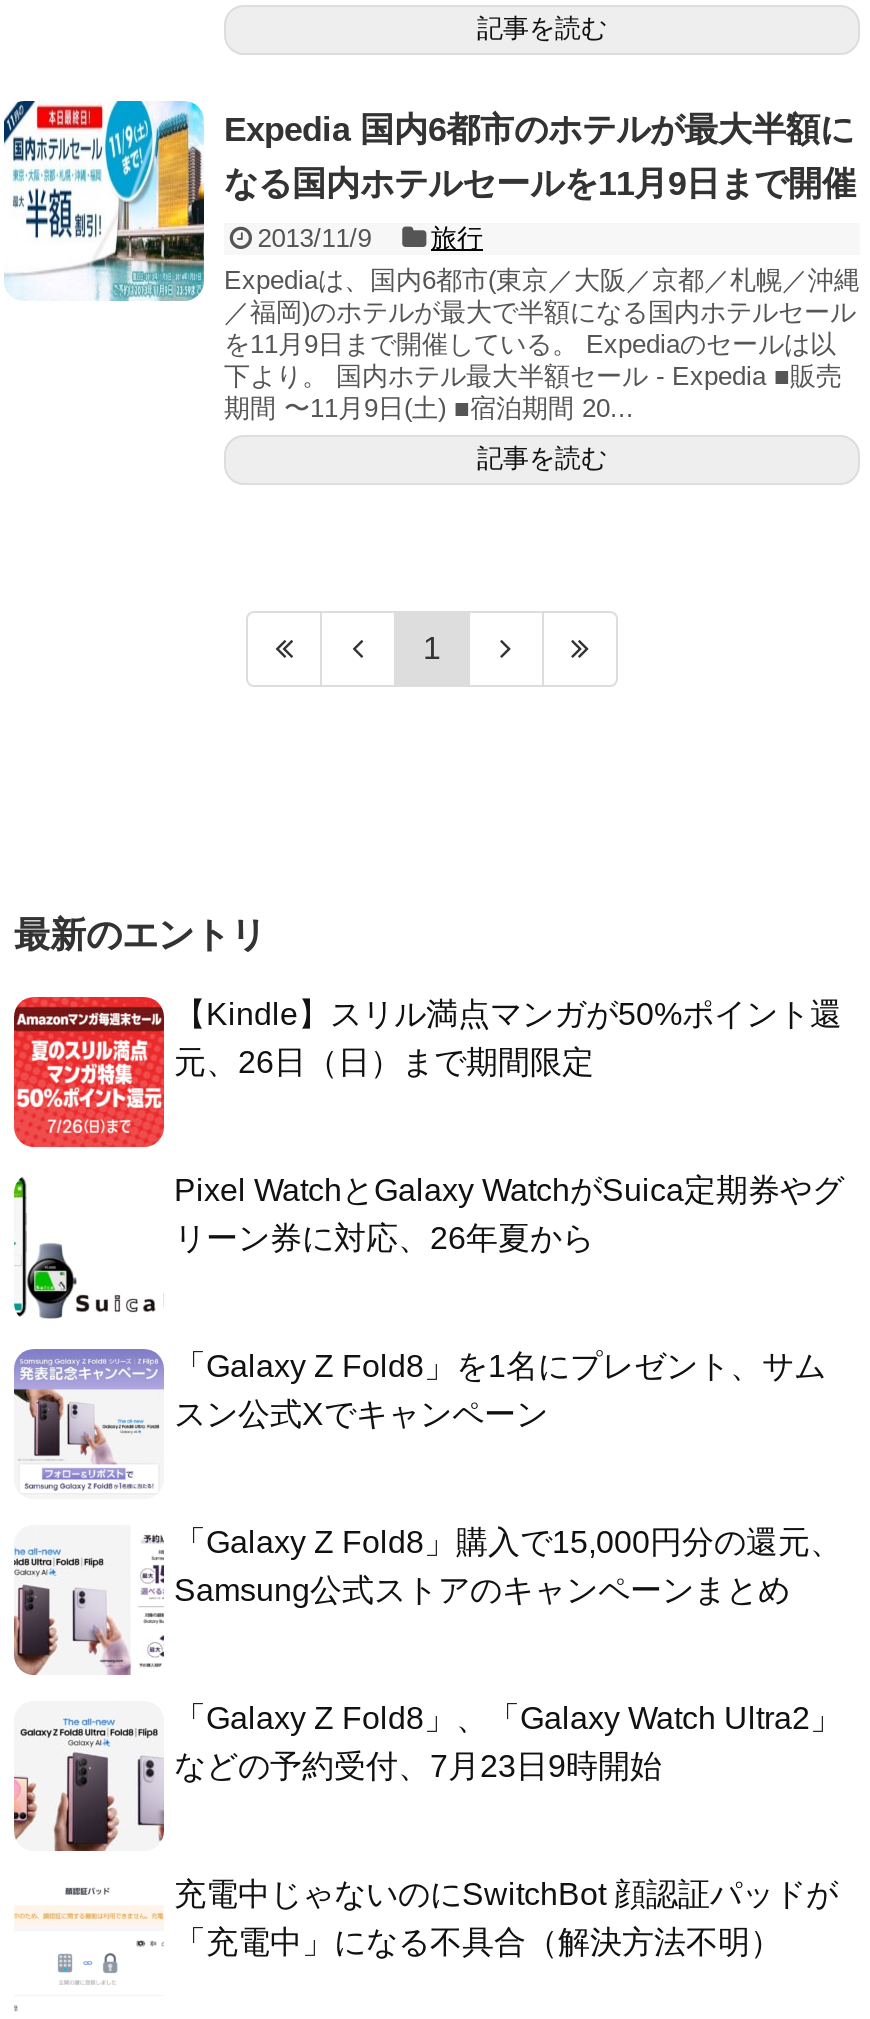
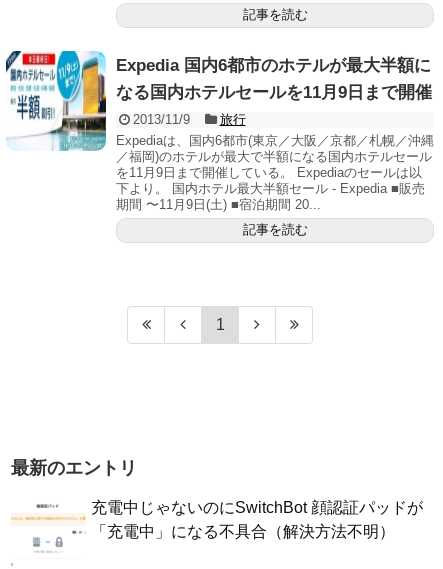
[12,995,842,1149] [image] | 【Kindle】スリル満点マンガが50%ポイント還 | 元、26日（日）まで期間限定 -> none
[12,1173,844,1321] [image] | Pixel WatchとGalaxy WatchがSuica定期券やグ | リーン券に対応、26年夏から -> none
[12,1347,826,1493] [image] | 「Galaxy Z Fold8」を1名にプレゼント、サム | スン公式Xでキャンペーン -> none
[12,1525,842,1677] [image] | 「Galaxy Z Fold8」購入で15,000円分の還元、 | Samsung公式ストアのキャンペーンまとめ -> none
[12,1701,842,1853] [image] | 「Galaxy Z Fold8」、「Galaxy Watch Ultra2」 | などの予約受付、7月23日9時開始 -> none

